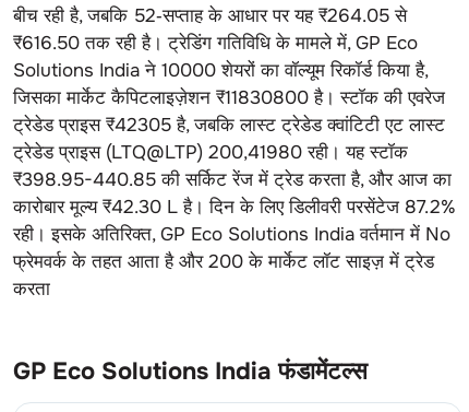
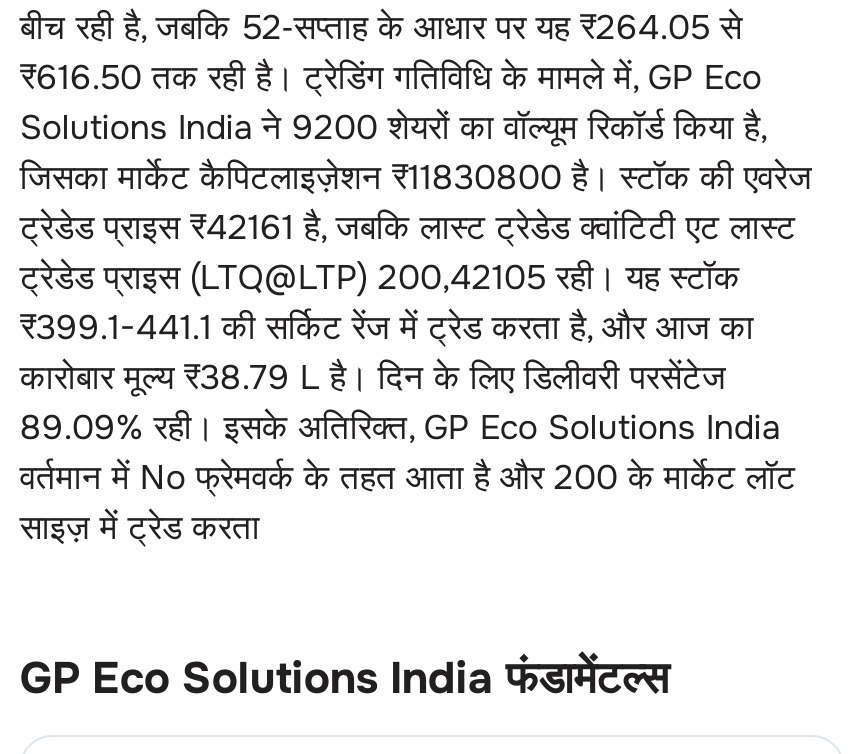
[13,58,429,81] Solutions India ने 10000 शेयरों का वॉल्यूम रिकॉर्ड किया है, -> [20,107,768,149] Solutions India ने 9200 शेयरों का वॉल्यूम रिकॉर्ड किया है,
[13,113,456,300] ट्रेडेड प्राइस ₹42305 है, जबकि लास्ट ट्रेडेड क्वांटिटी एट लास्ट | ट्रेडेड प्राइस (LTQ@LTP) 200,41980 रही। यह स्टॉक | ₹398.95-440.85 की सर्किट रेंज में ट्रेड करता है, और आज का | कारोबार मूल्य ₹42.30 L है। दिन के लिए डिलीवरी परसेंटेज 87.2% | रही। इसके अतिरिक्त, GP Eco Solutions India वर्तमान में No | फ्रेमवर्क के तहत आता है और 200 के मार्केट लॉट साइज़ में ट्रेड | करता -> [20,207,796,549] ट्रेडेड प्राइस ₹42161 है, जबकि लास्ट ट्रेडेड क्वांटिटी एट लास्ट | ट्रेडेड प्राइस (LTQ@LTP) 200,42105 रही। यह स्टॉक | ₹399.1-441.1 की सर्किट रेंज में ट्रेड करता है, और आज का | कारोबार मूल्य ₹38.79 L है। दिन के लिए डिलीवरी परसेंटेज | 89.09% रही। इसके अतिरिक्त, GP Eco Solutions India | वर्तमान में No फ्रेमवर्क के तहत आता है और 200 के मार्केट लॉट | साइज़ में ट्रेड करता

